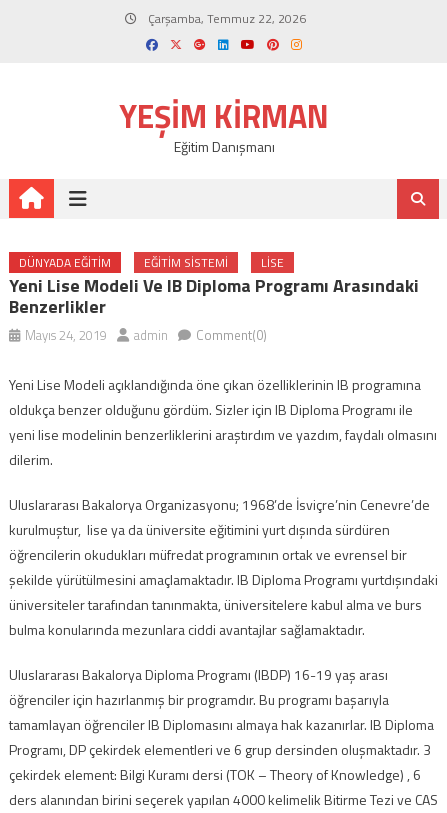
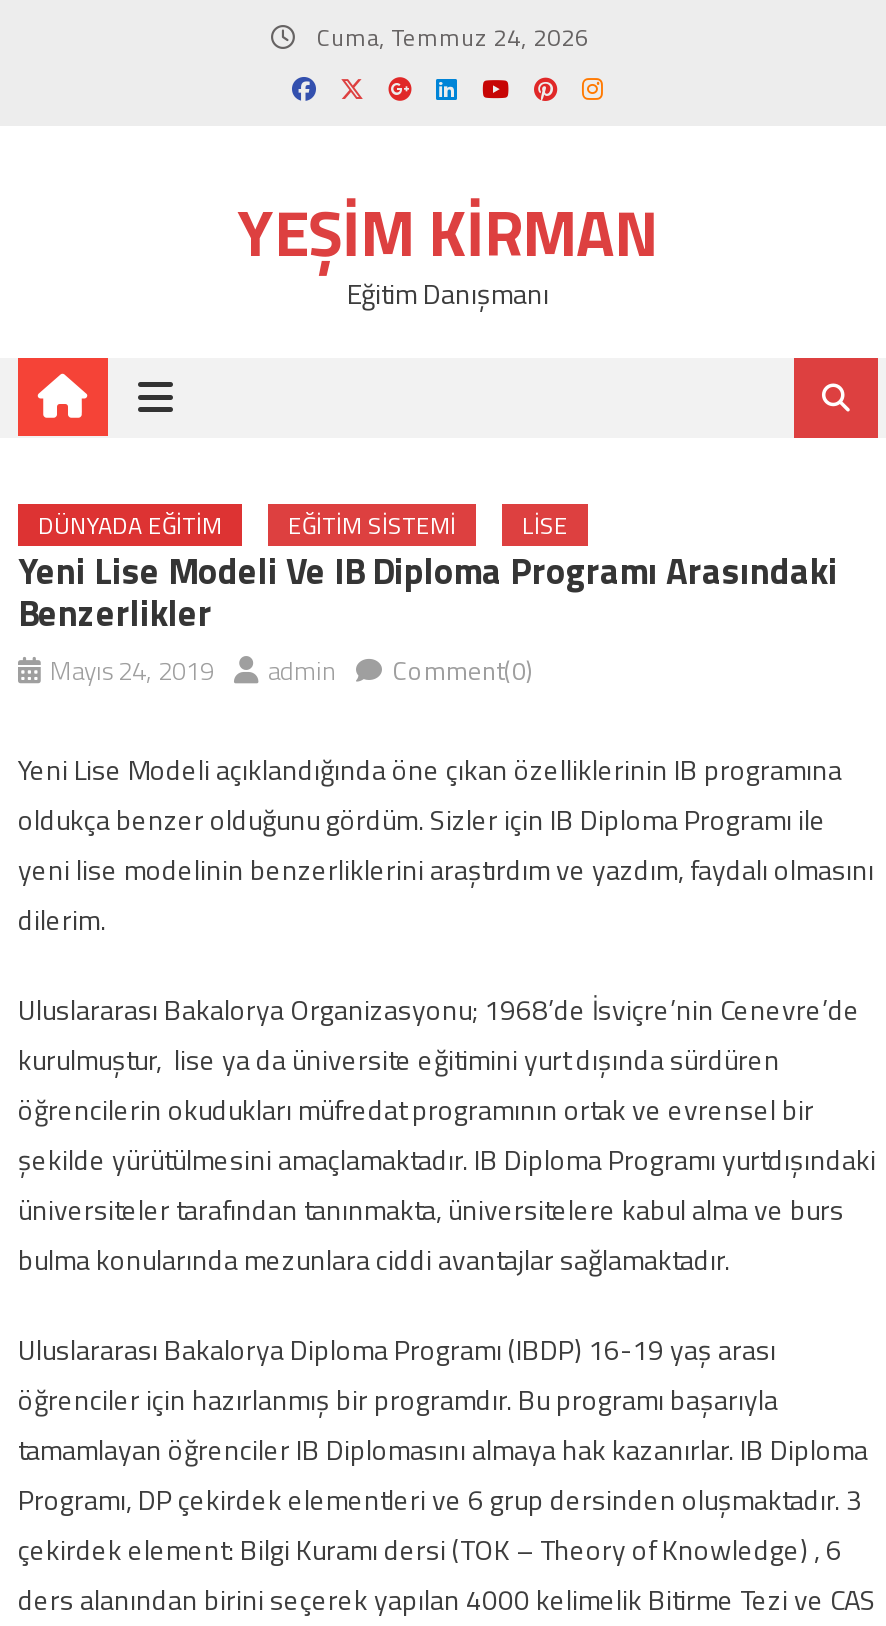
[144,9,305,28] Çarşamba, Temmuz 22, 2026 -> [311,18,589,56] Cuma, Temmuz 24, 2026

